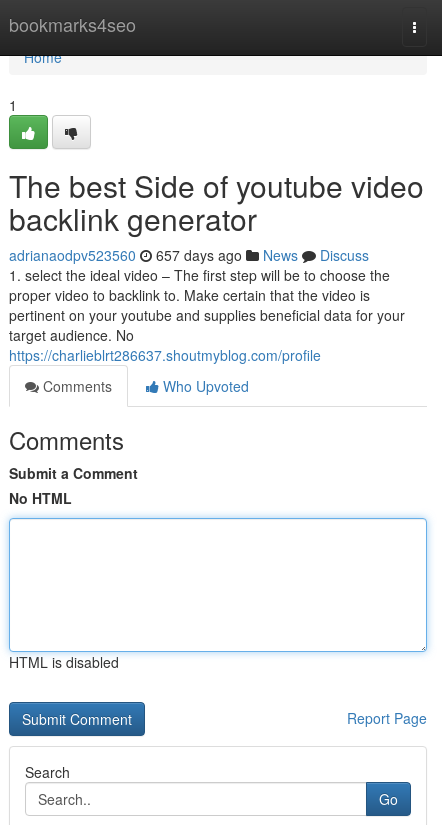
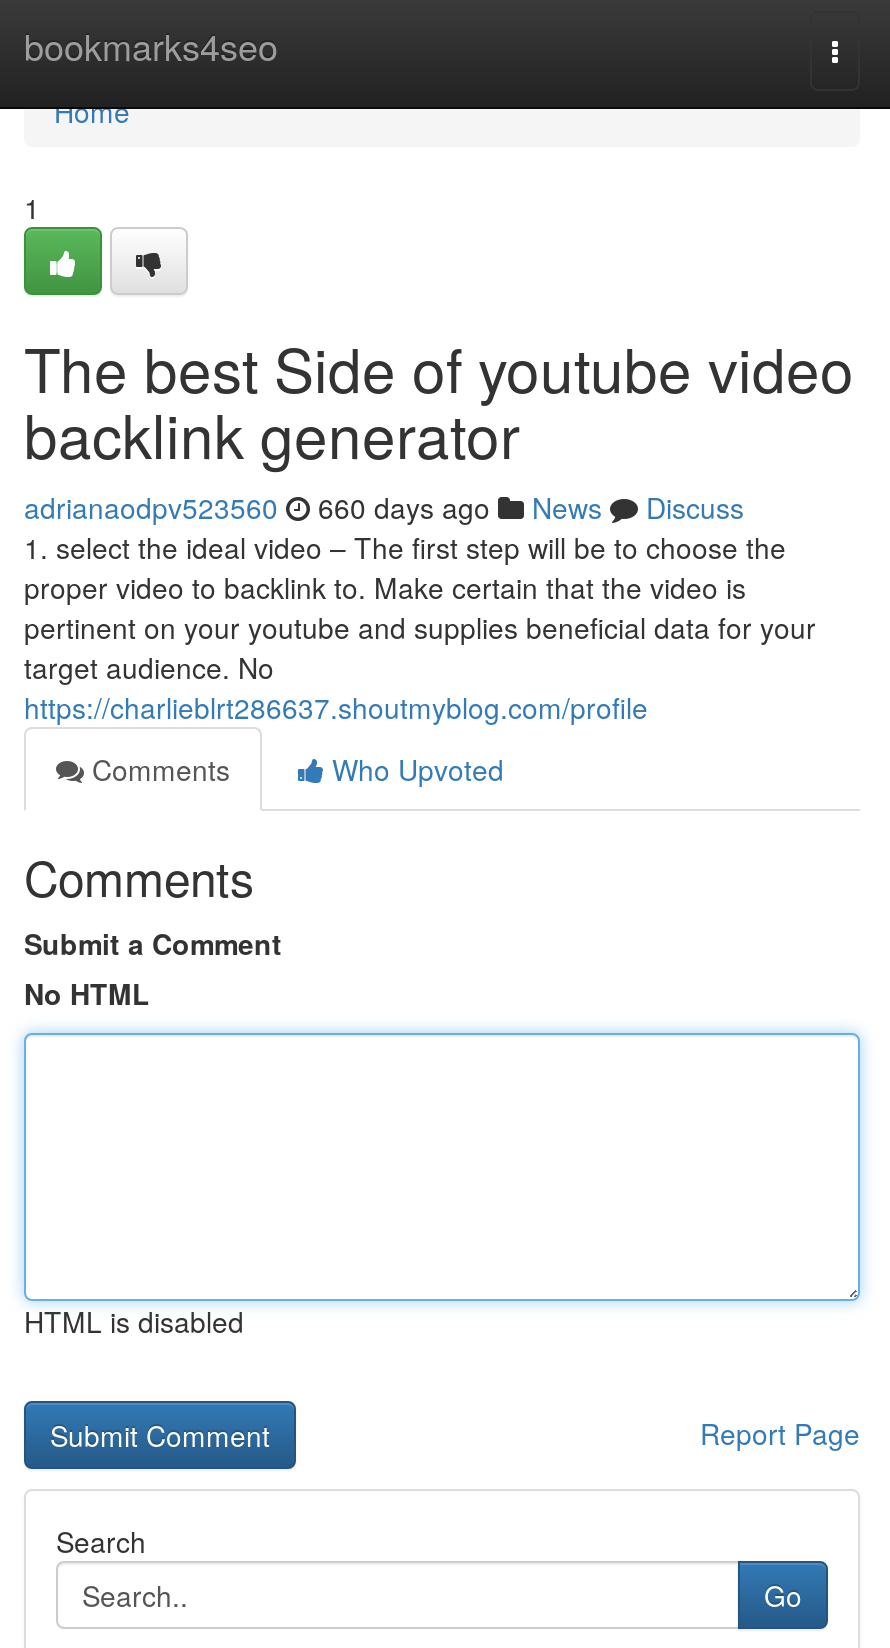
[9,245,369,265] adrianaodpv523560 657 days ago News Discuss -> [24,487,744,527] adrianaodpv523560 660 days ago News Discuss

